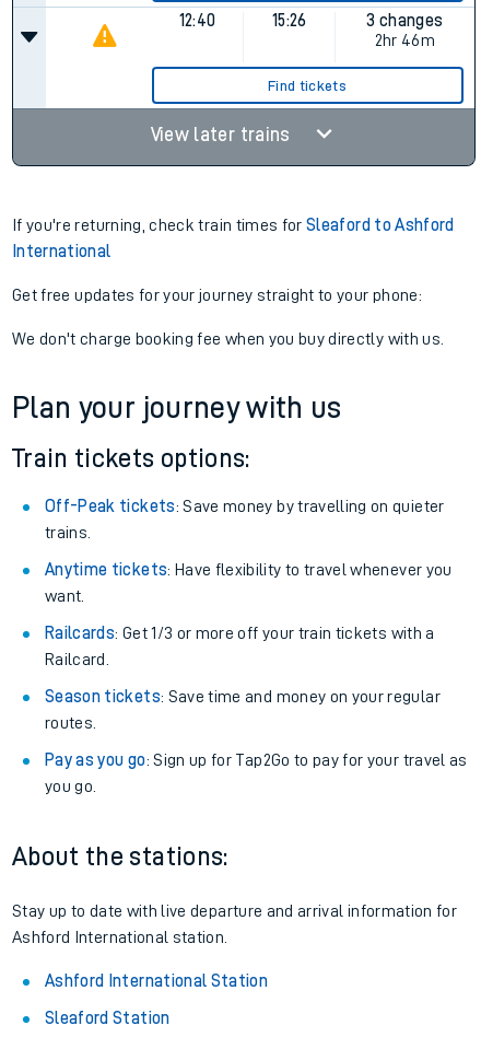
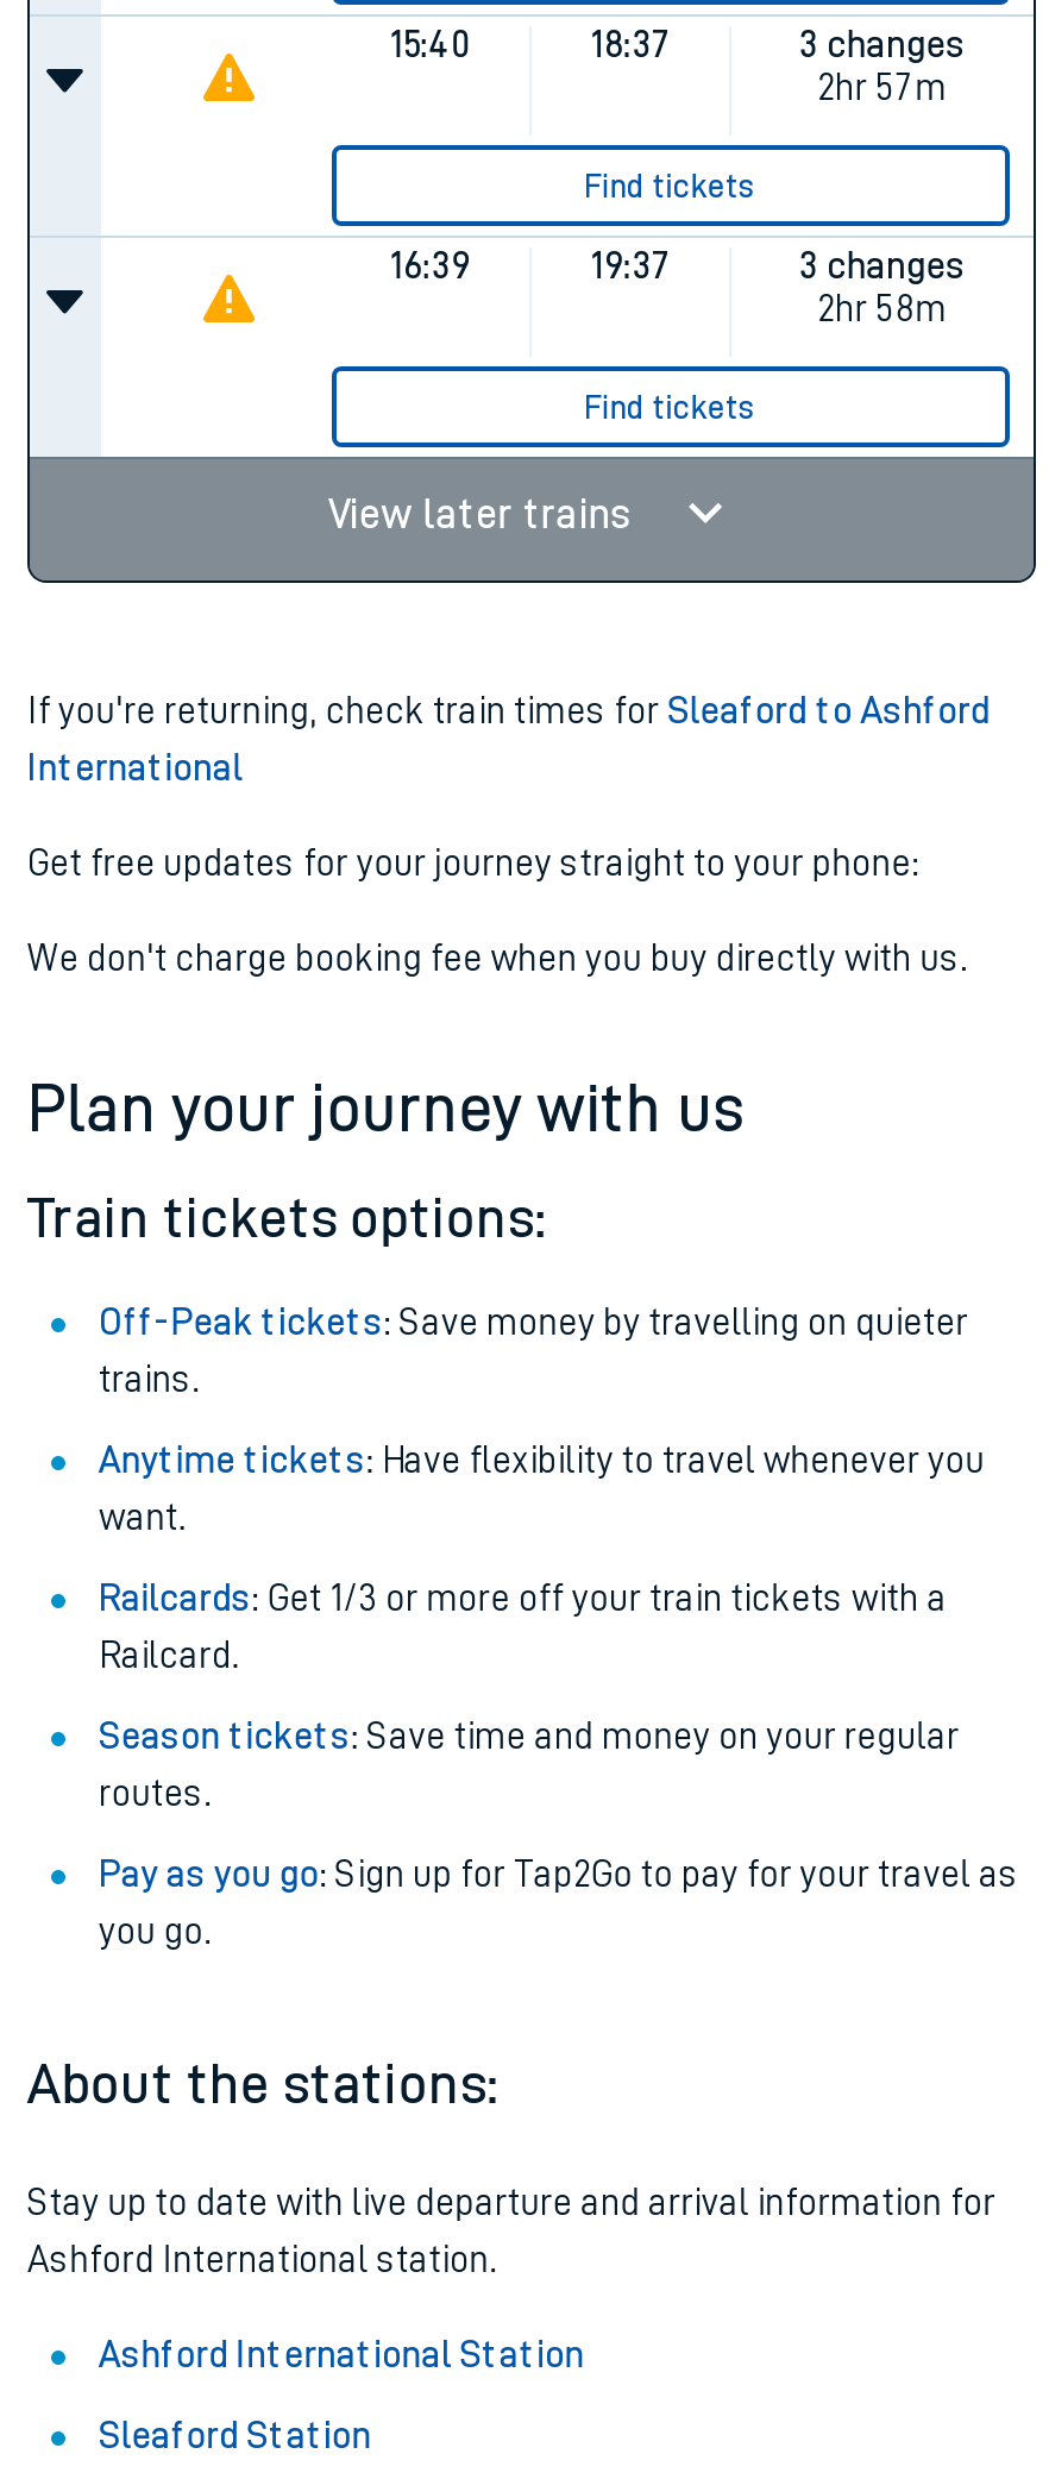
[179,12,216,30] 12:40 -> [391,26,471,64] 15:40
[272,12,307,30] 15:26 -> [591,26,672,64] 18:37
[375,32,435,49] 2hr 46m -> [391,69,966,328] 2hr 57m | Find tickets | 16:39 | 19:37 | 3 changes | 2hr 58m

